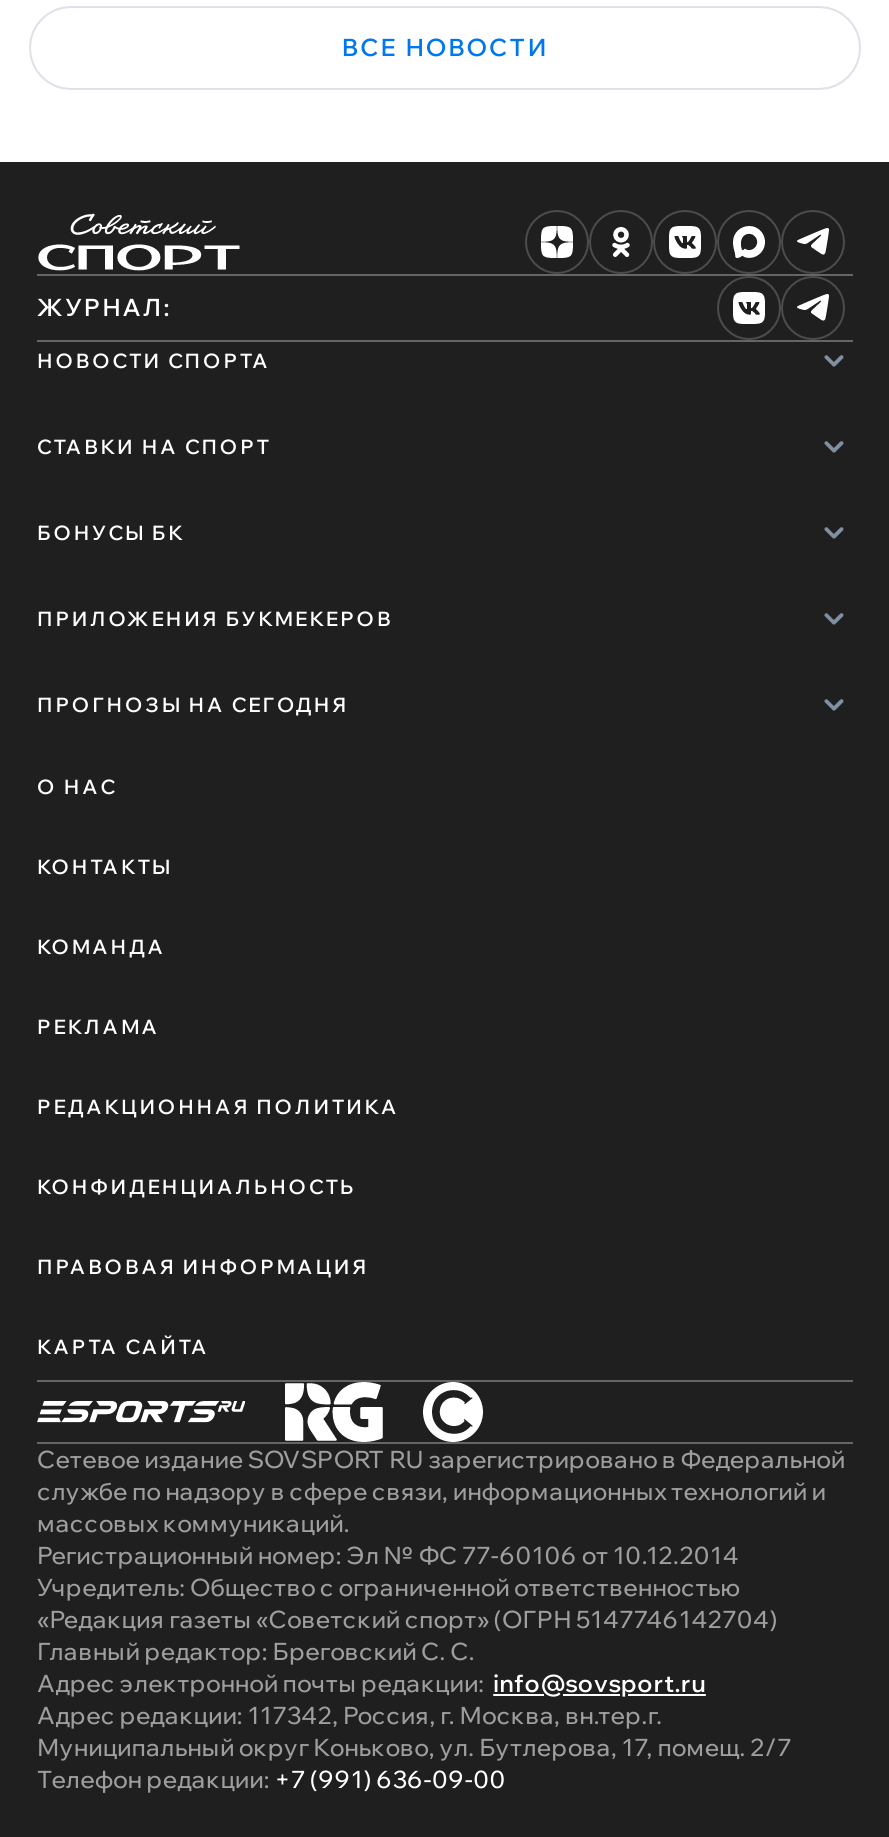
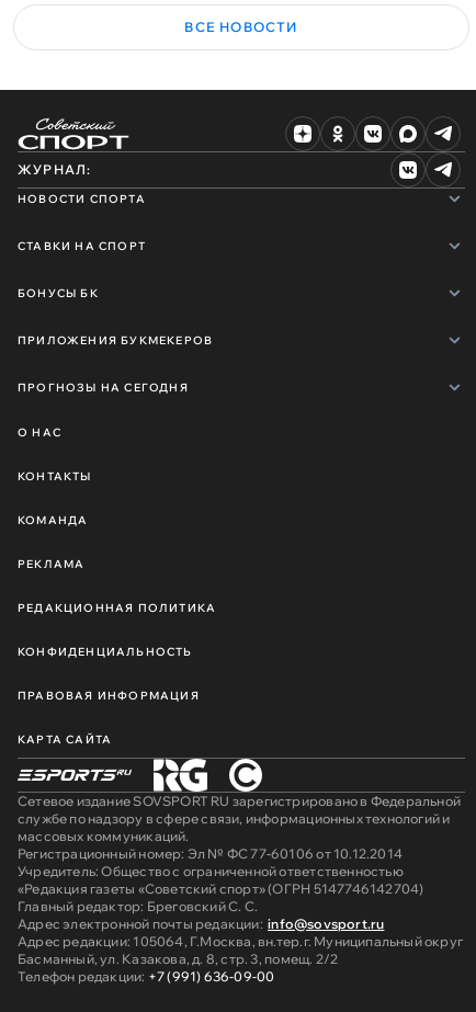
[37,1701,792,1763] Адрес редакции: 117342, Россия, г. Москва, вн.тер.г. | Муниципальный округ Коньково, ул. Бутлерова, 17, помещ. 2/7 -> [18,933,463,967] Адрес редакции: 105064, Г.Москва, вн.тер.г. Муниципальный округ | Басманный, ул. Казакова, д. 8, стр. 3, помещ. 2/2

